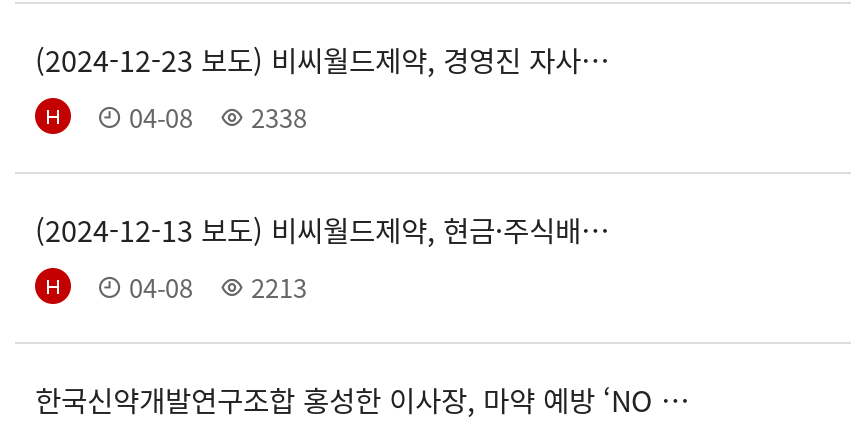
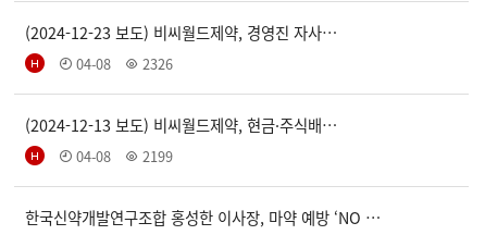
[123,98,307,136] 04-08 2338 -> [73,53,173,74] 04-08 2326
[123,268,307,306] 04-08 2213 -> [73,146,173,166] 04-08 2199

